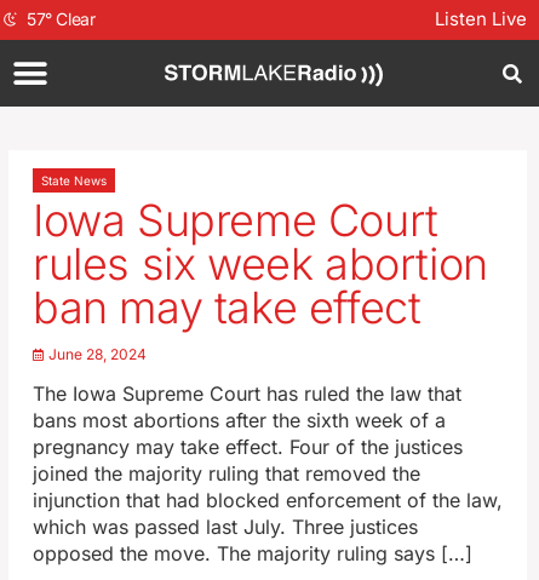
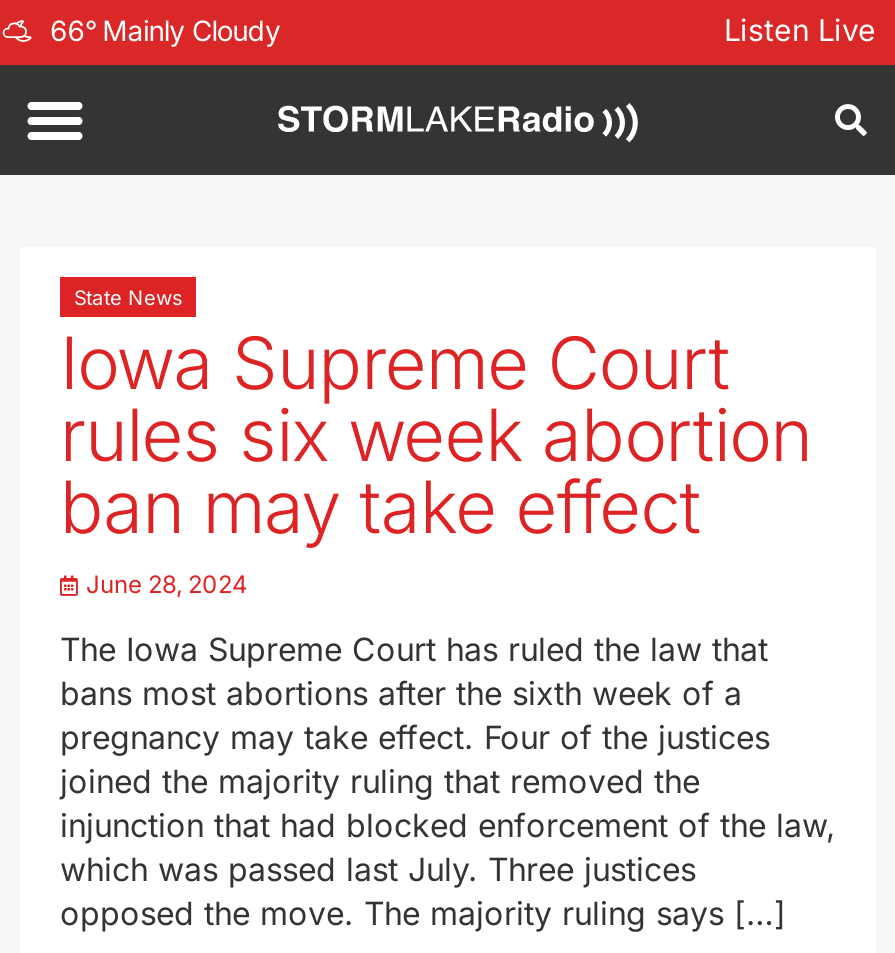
[27,8,95,28] 57° Clear -> [50,12,280,46] 66° Mainly Cloudy

